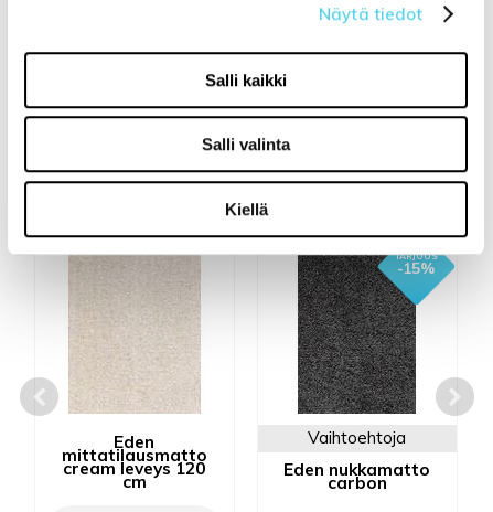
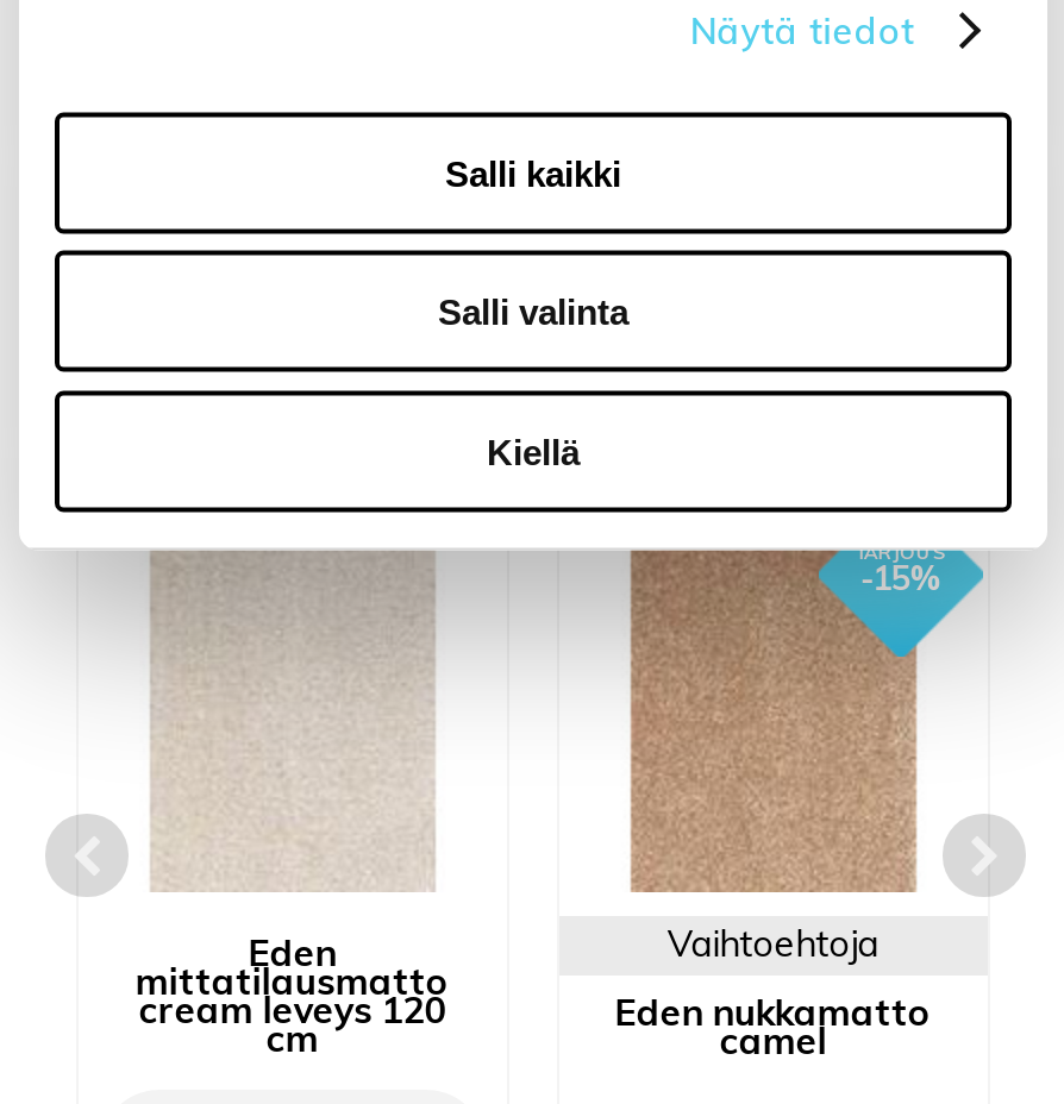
[291,254,424,415] [image] -> [628,547,919,895] [image]
[327,472,387,493] carbon -> [720,1018,827,1063] camel

